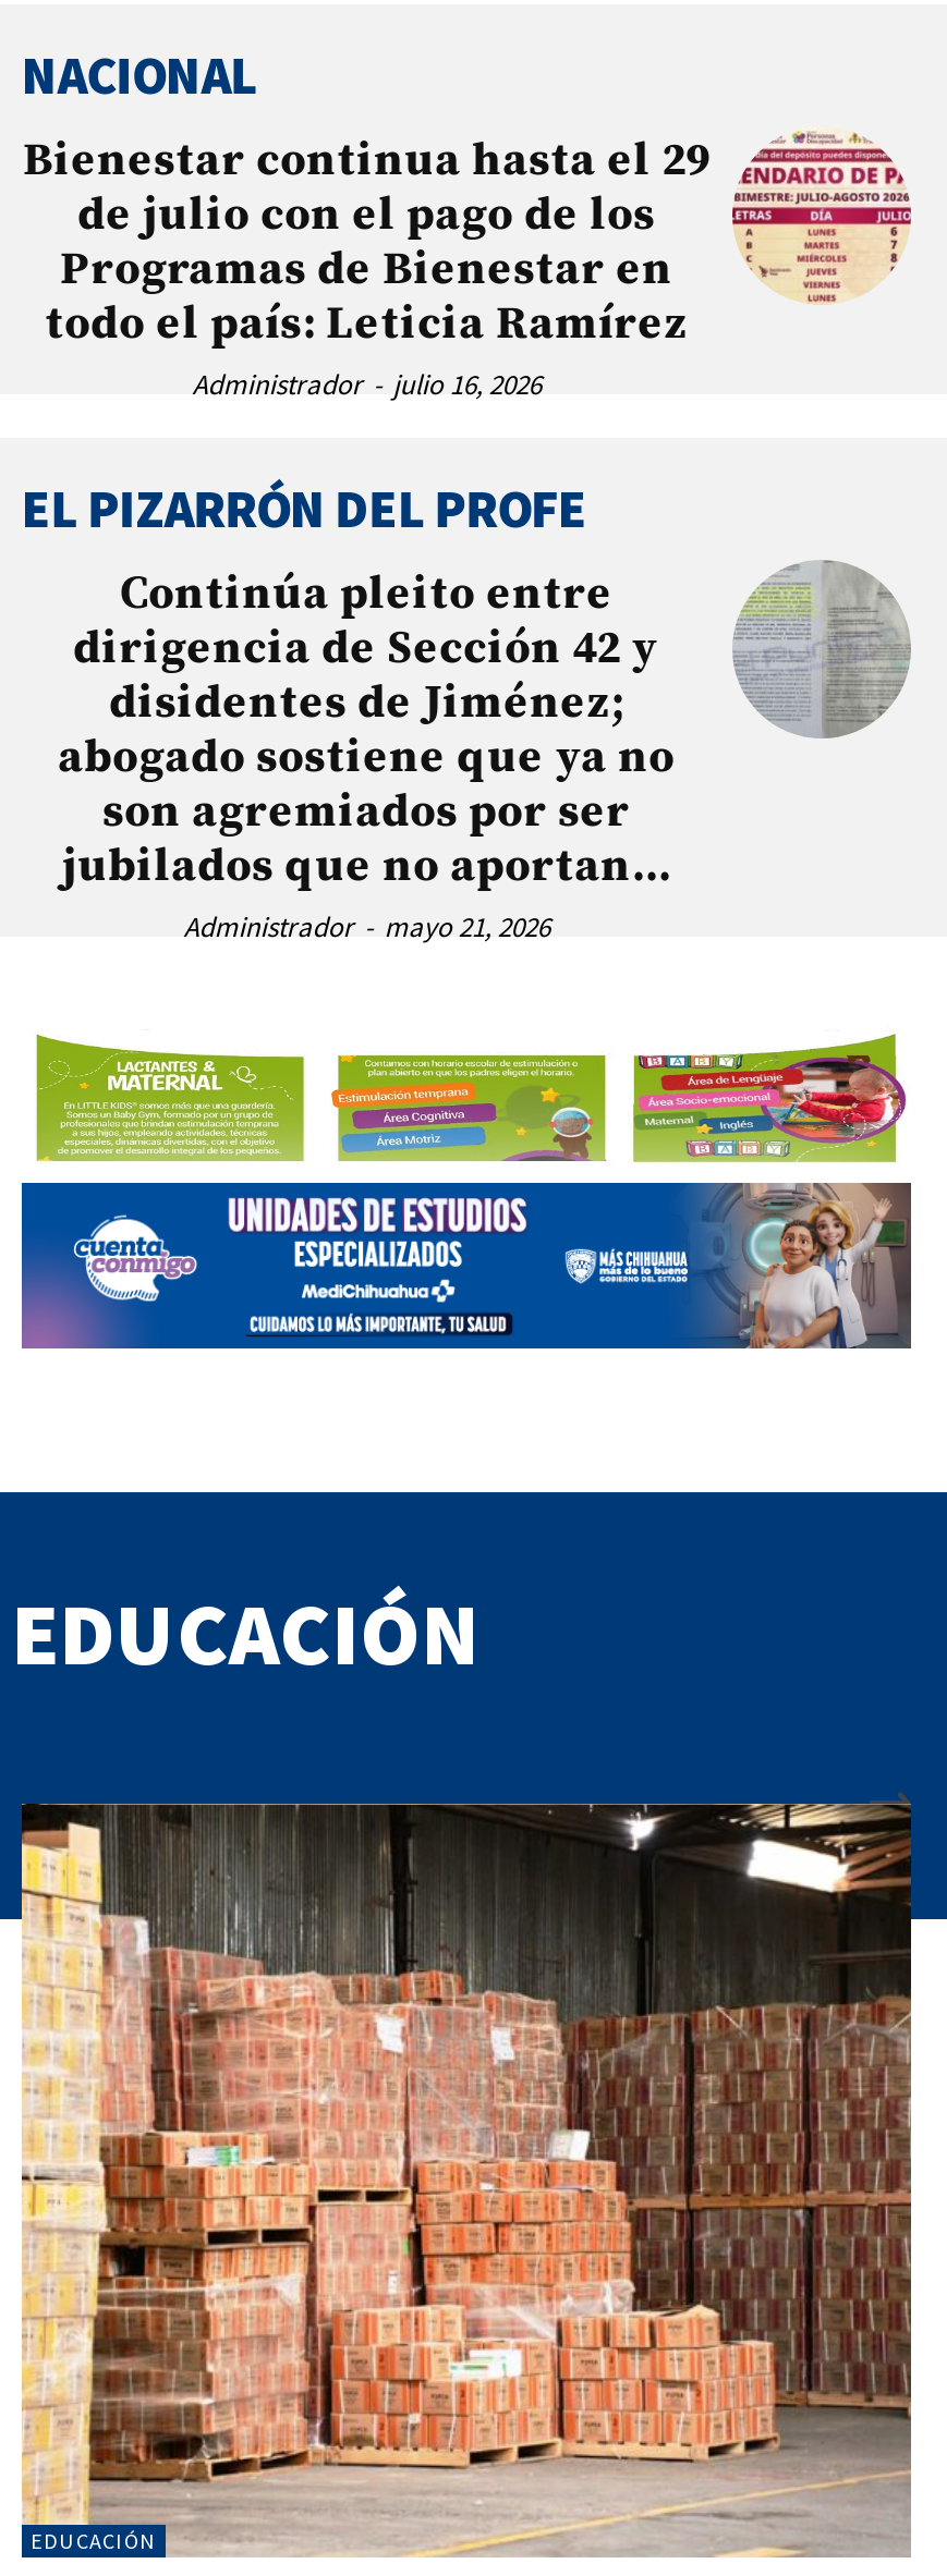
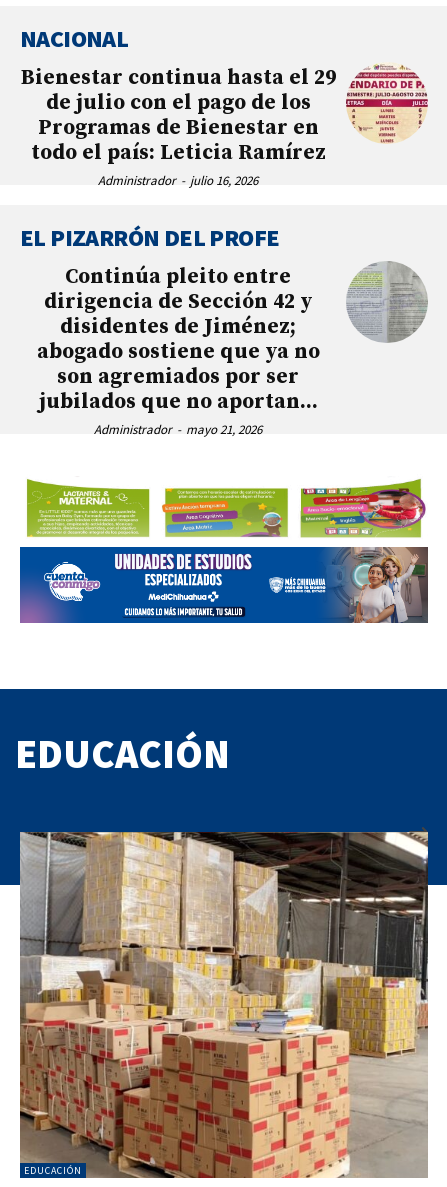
[20,1802,913,2557] [image] -> [19,831,429,1179] [image]

